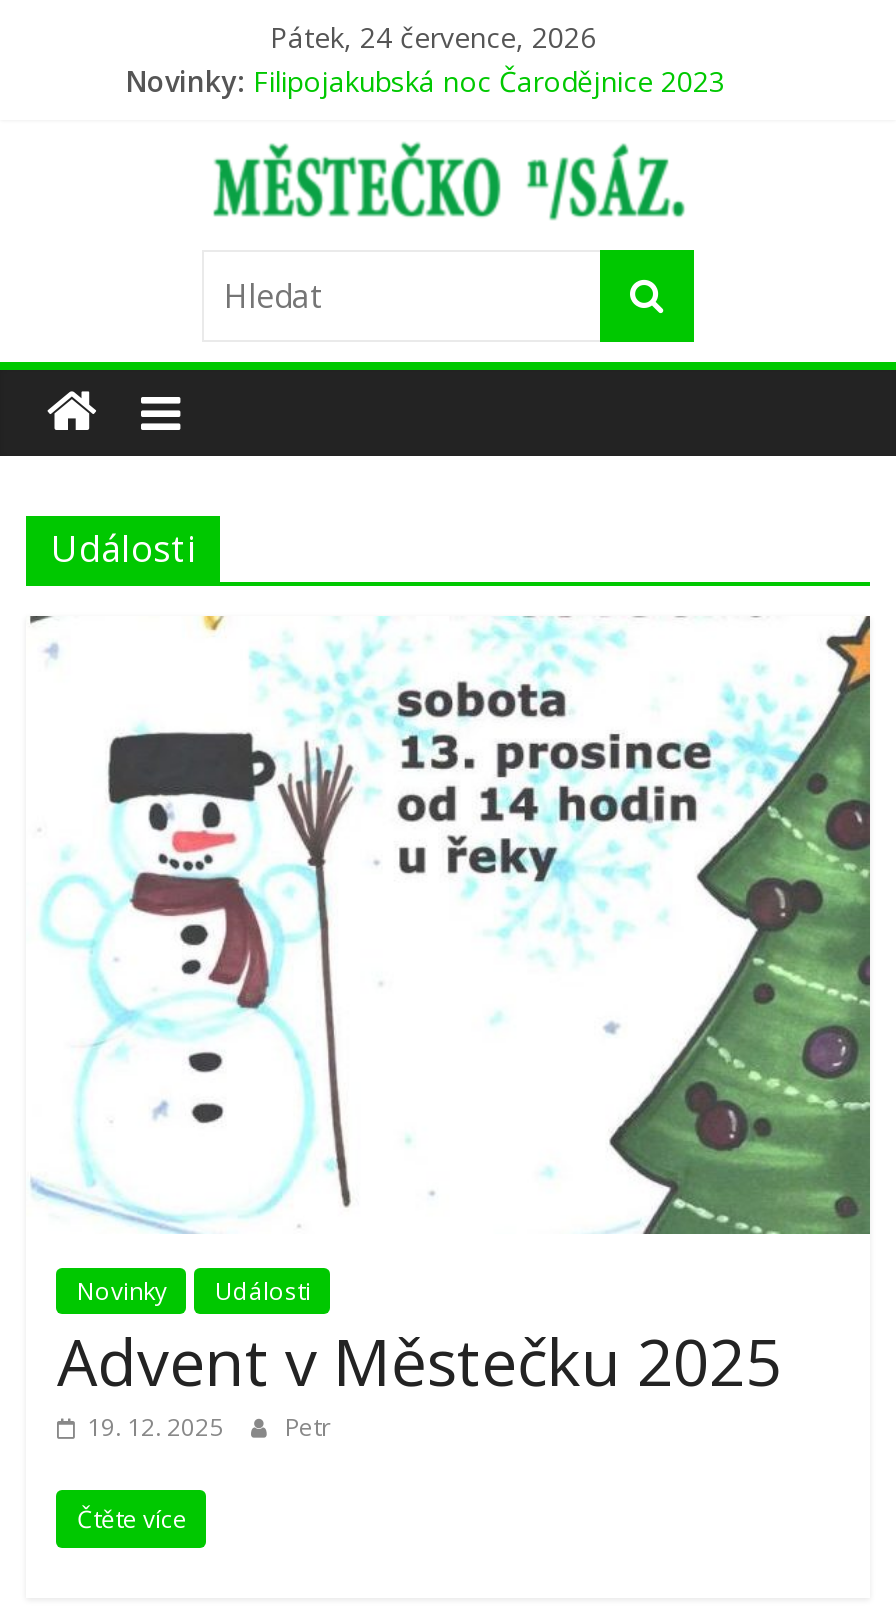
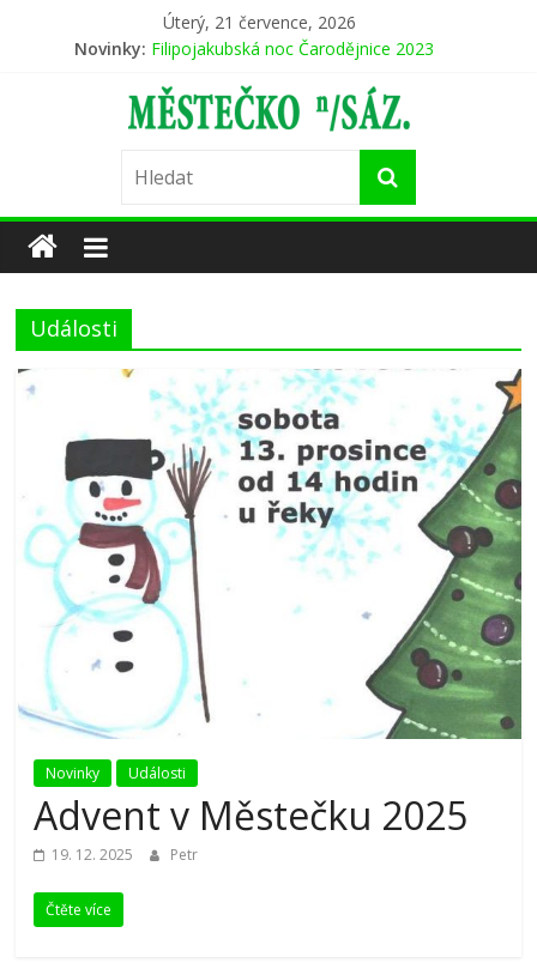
[270,18,596,56] Pátek, 24 července, 2026 -> [163,11,356,34] Úterý, 21 července, 2026

